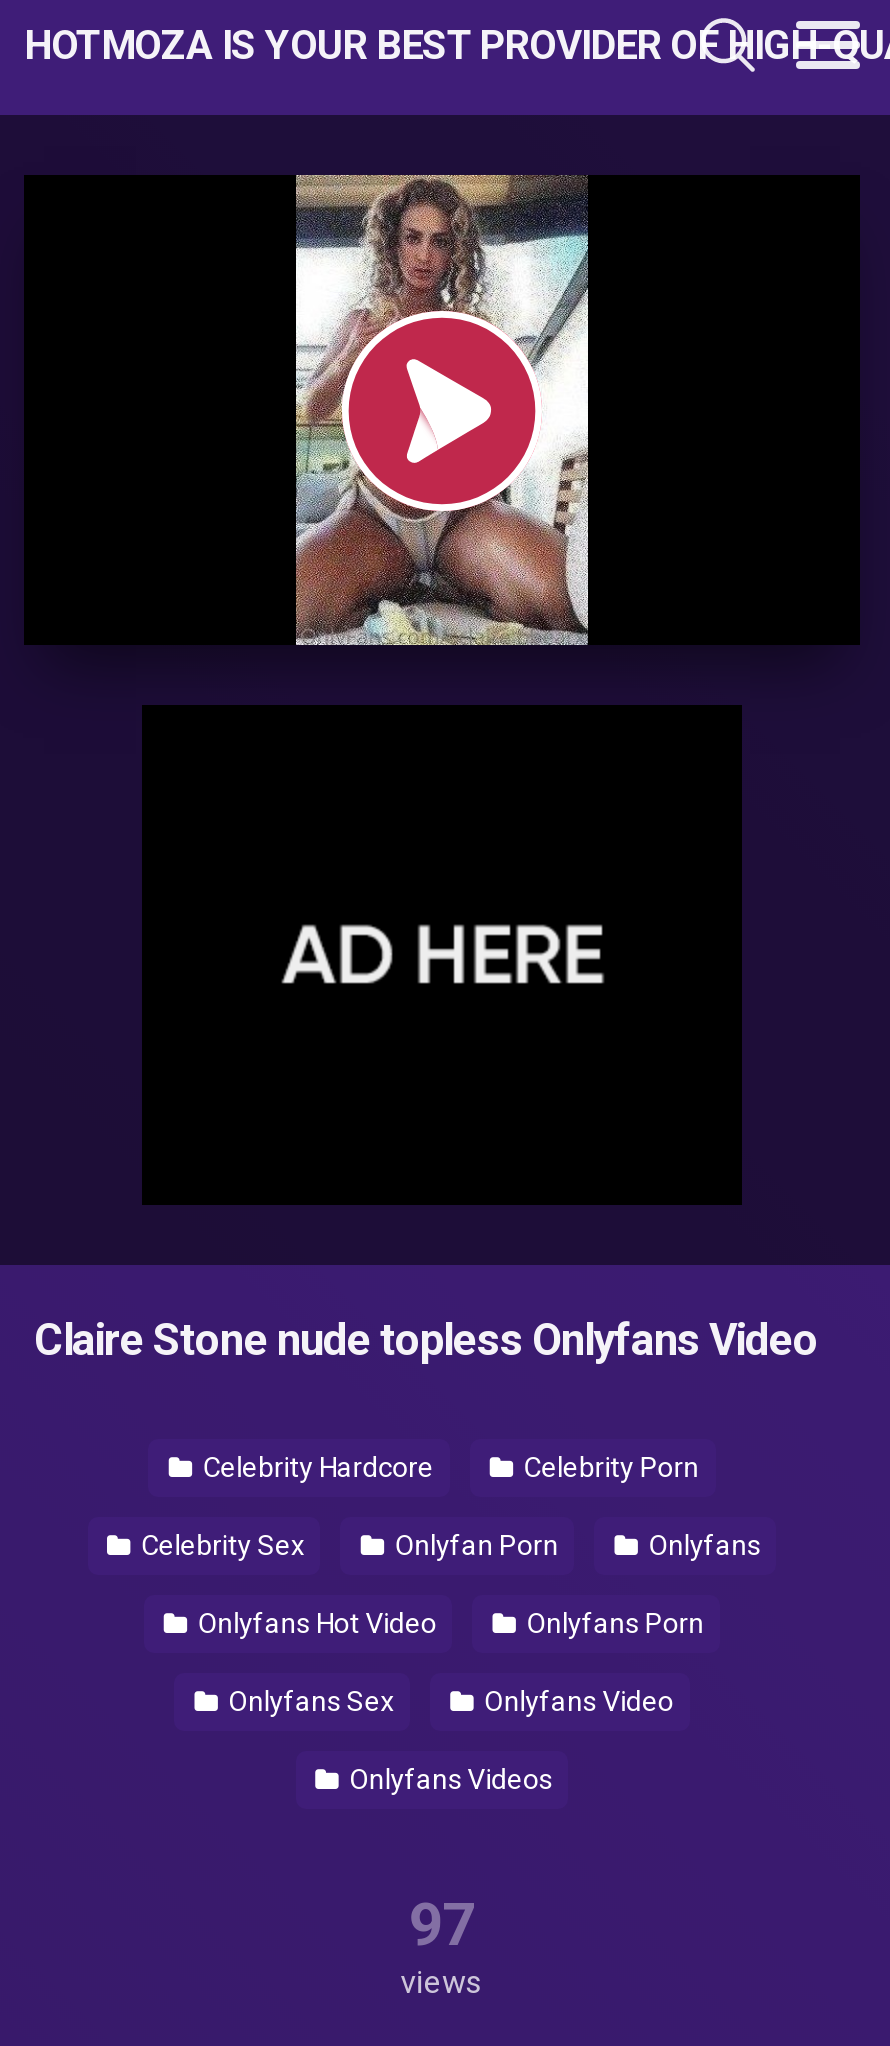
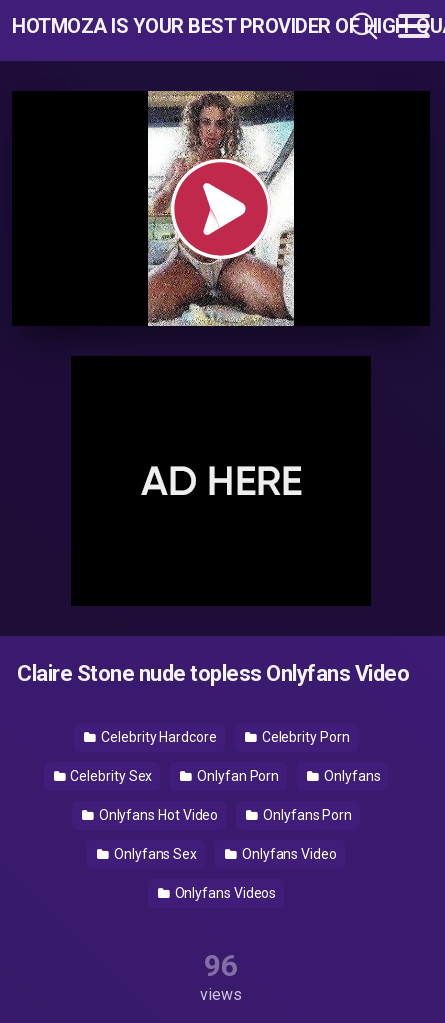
[408,1889,476,1959] 97 -> [204,948,238,983] 96

